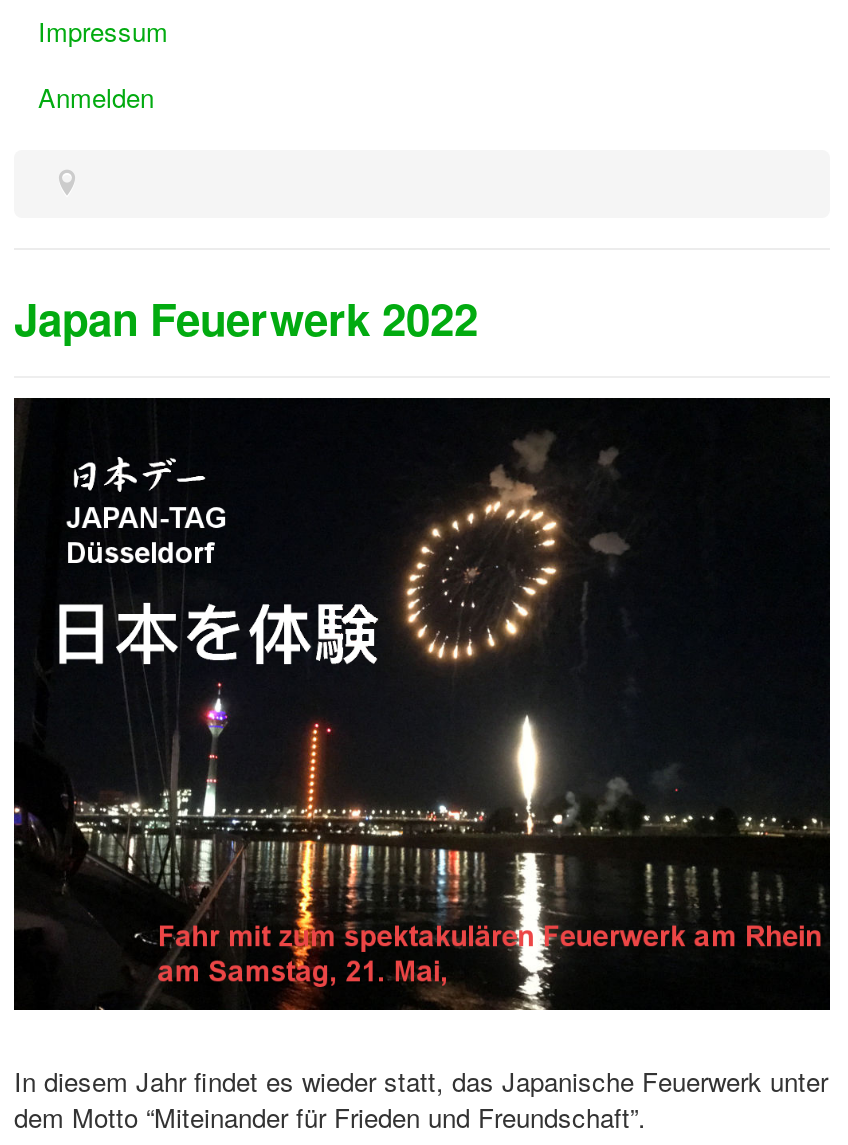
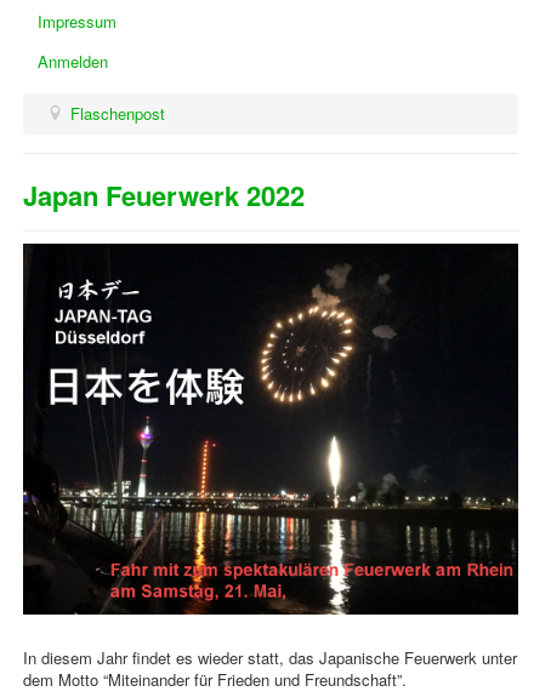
none -> [70,101,165,124] Flaschenpost

